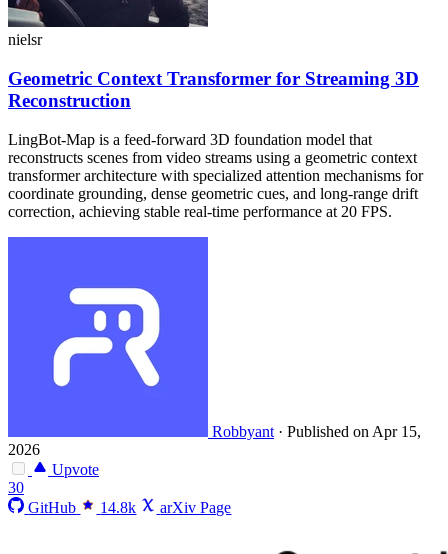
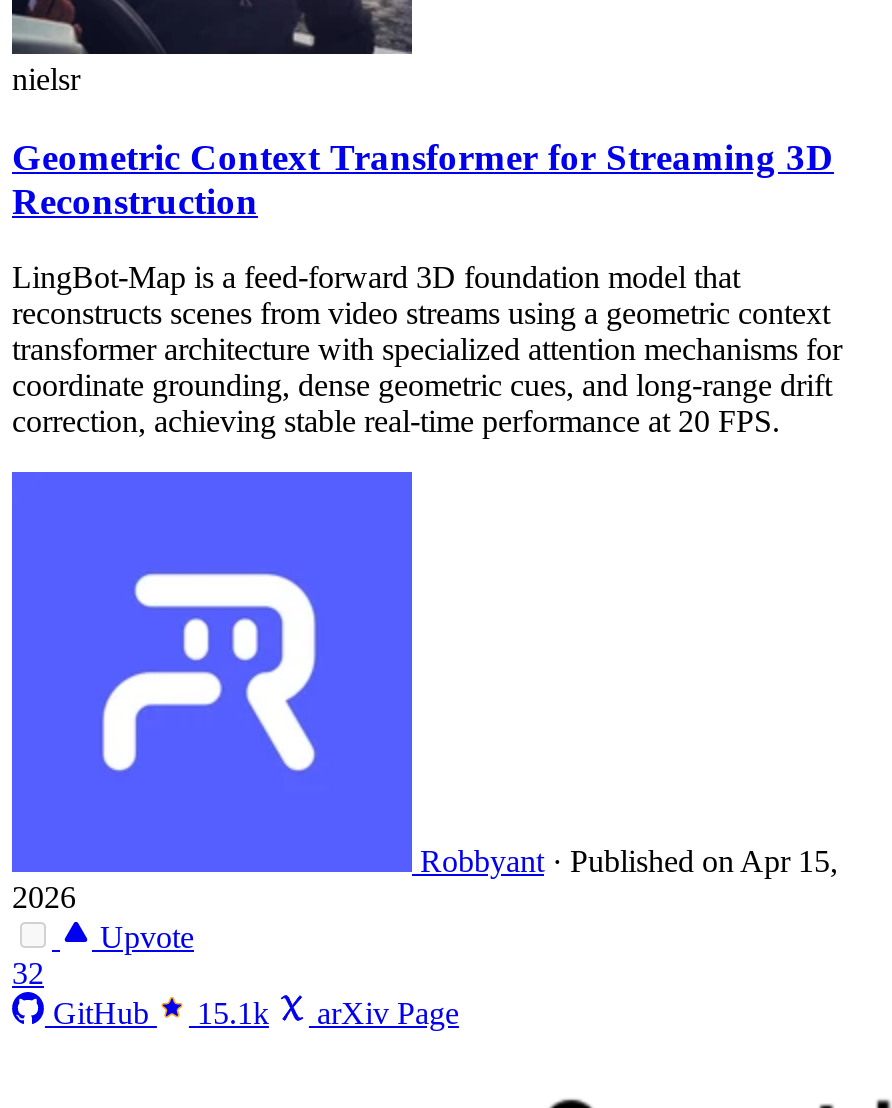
[8,478,24,495] 30 -> [12,957,44,991] 32
[28,498,231,515] GitHub 14.8k arXiv Page -> [53,997,459,1031] GitHub 15.1k arXiv Page

